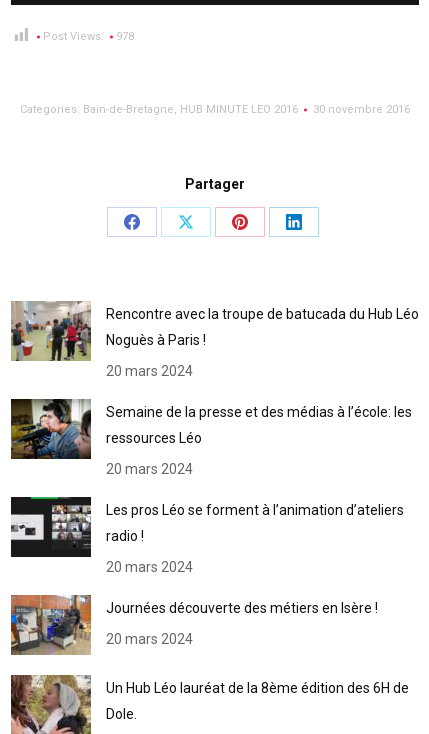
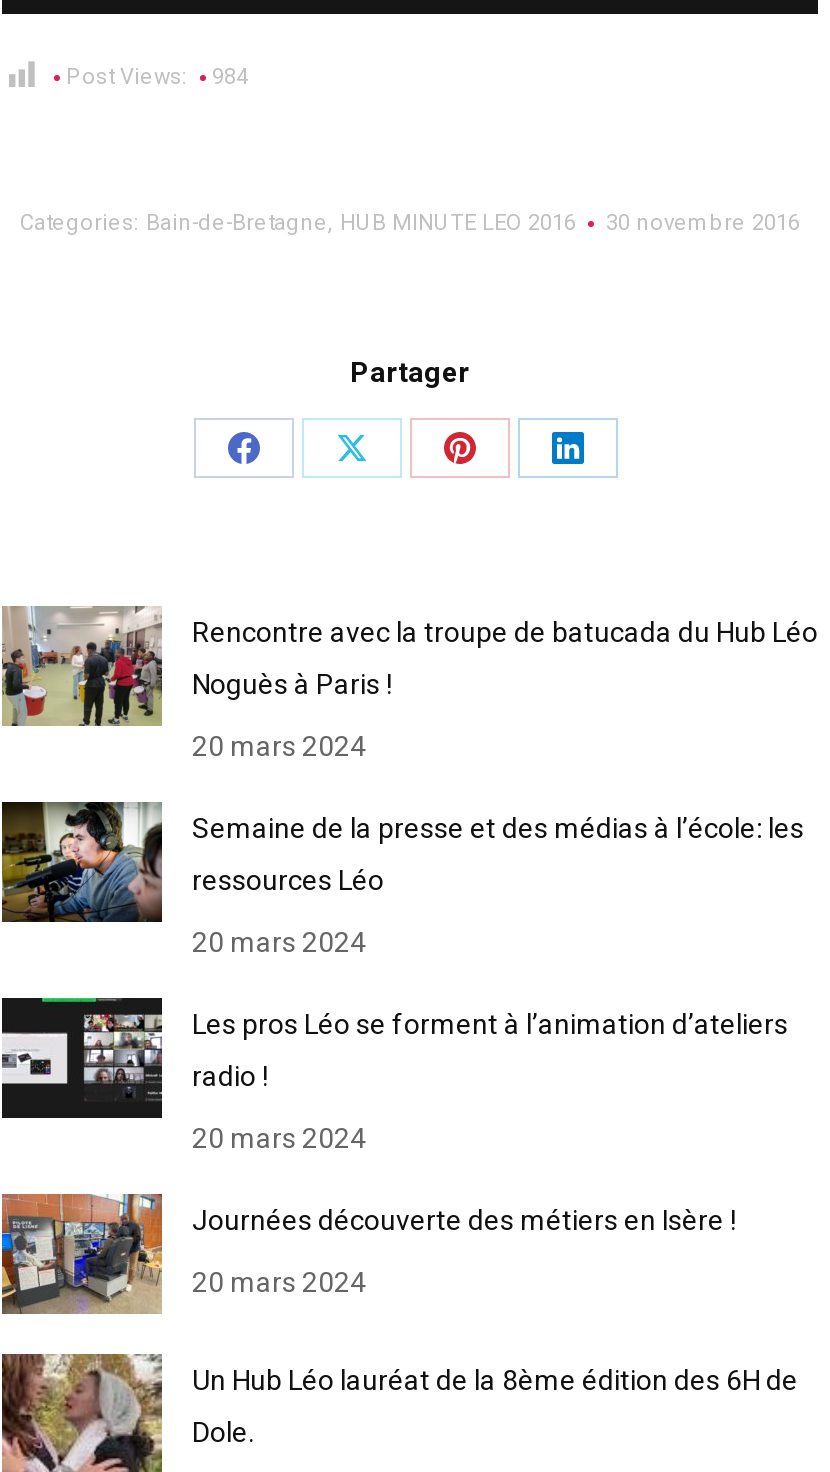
[43,30,134,43] Post Views: 978 -> [66,64,248,90] Post Views: 984

